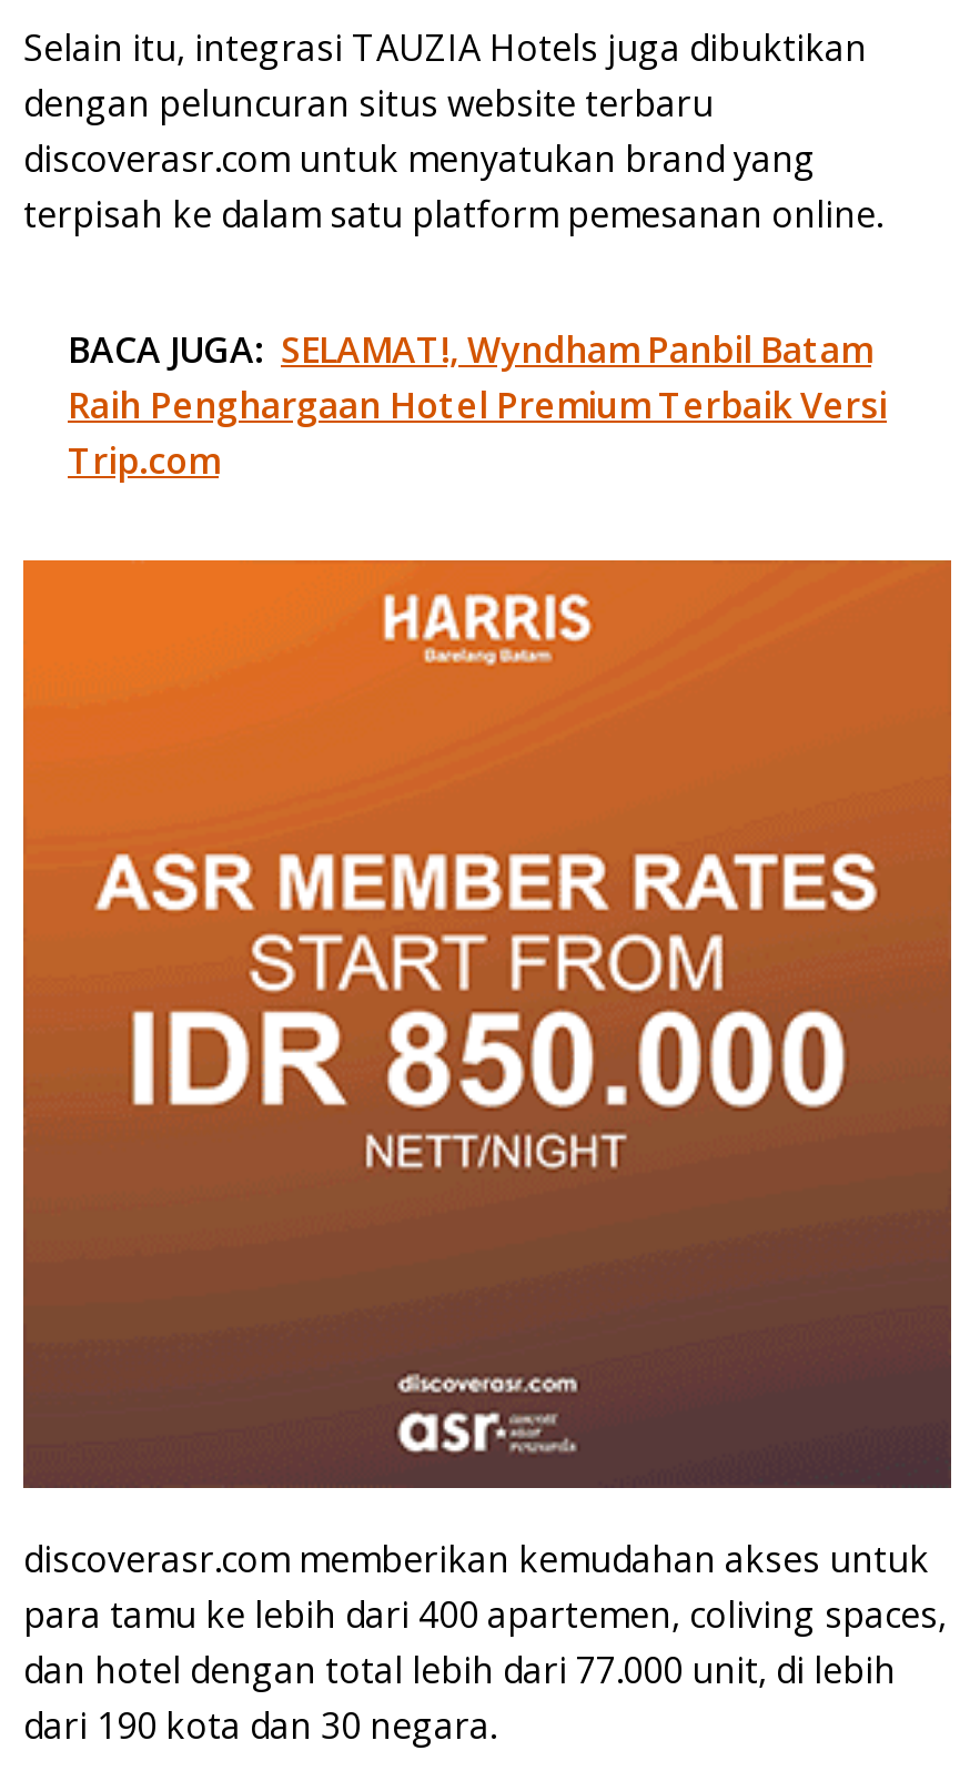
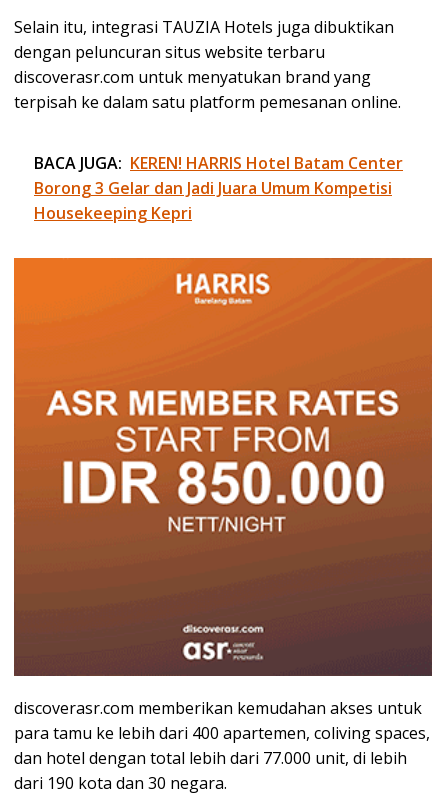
[68,325,887,485] BACA JUGA: SELAMAT!, Wyndham Panbil Batam | Raih Penghargaan Hotel Premium Terbaik Versi | Trip.com -> [34,152,403,224] BACA JUGA: KEREN! HARRIS Hotel Batam Center | Borong 3 Gelar dan Jadi Juara Umum Kompetisi | Housekeeping Kepri

